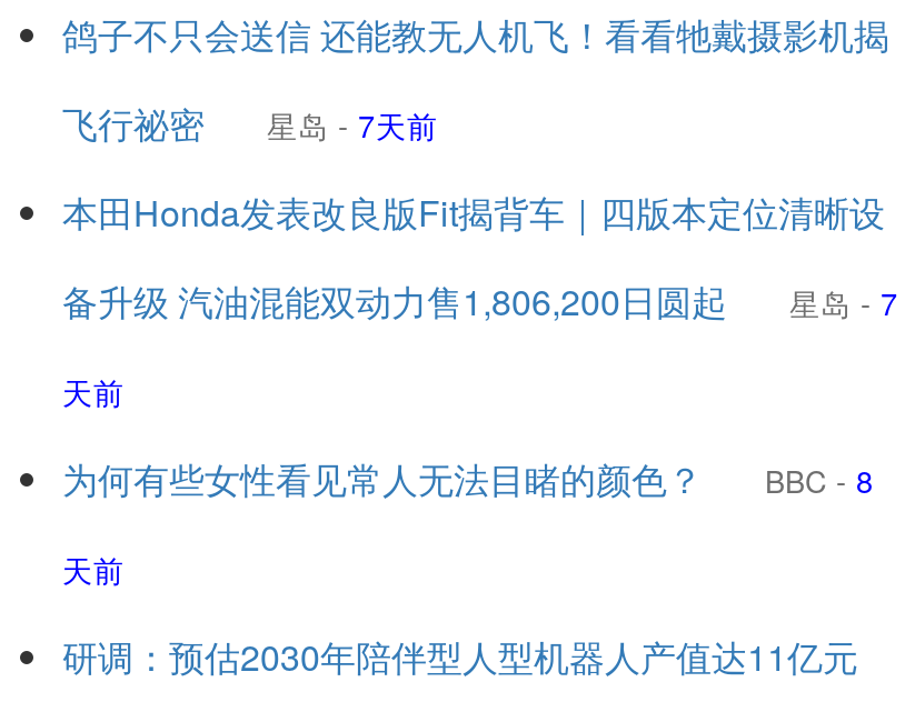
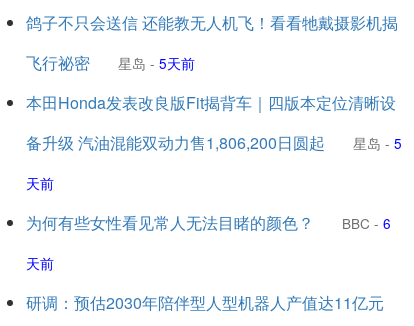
[267,102,438,147] 星岛 - 7天前 -> [118,53,195,73] 星岛 - 5天前
[62,275,898,327] 备升级 汽油混能双动力售1,806,200日圆起 星岛 - 7 -> [26,131,402,154] 备升级 汽油混能双动力售1,806,200日圆起 星岛 - 5
[62,453,874,504] 为何有些女性看见常人无法目睹的颜色？ BBC - 8 -> [26,211,391,234] 为何有些女性看见常人无法目睹的颜色？ BBC - 6

